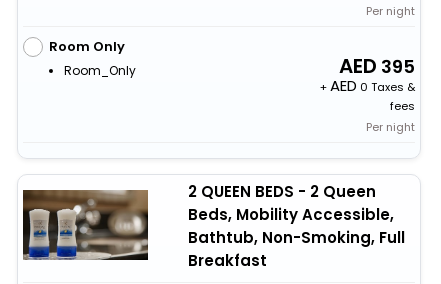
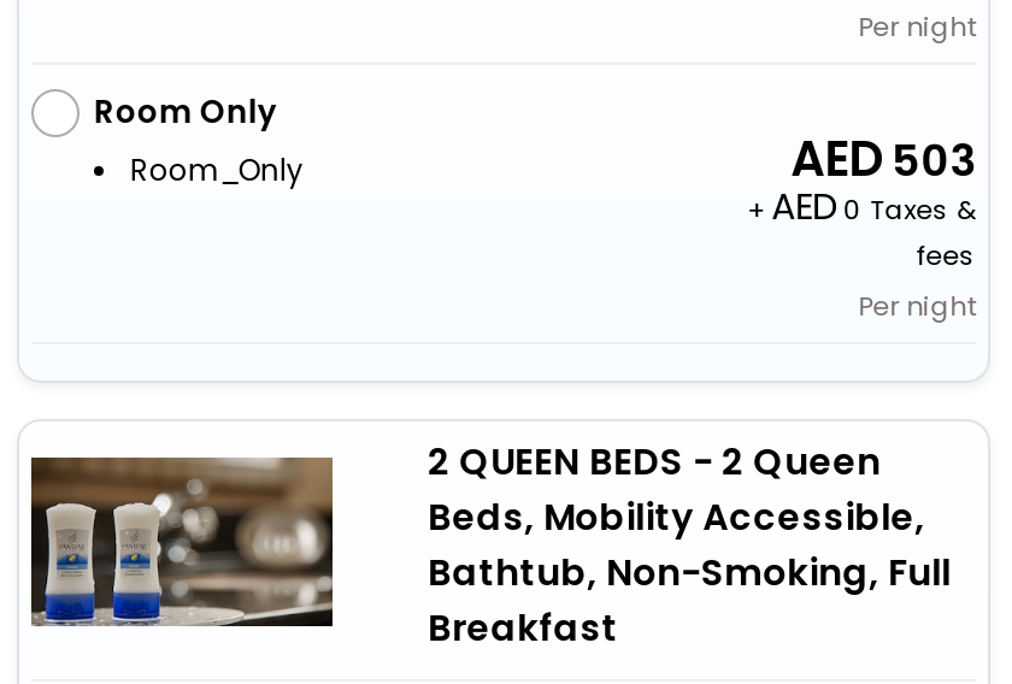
[377,54,415,79] 395 -> [882,130,976,190] 503

